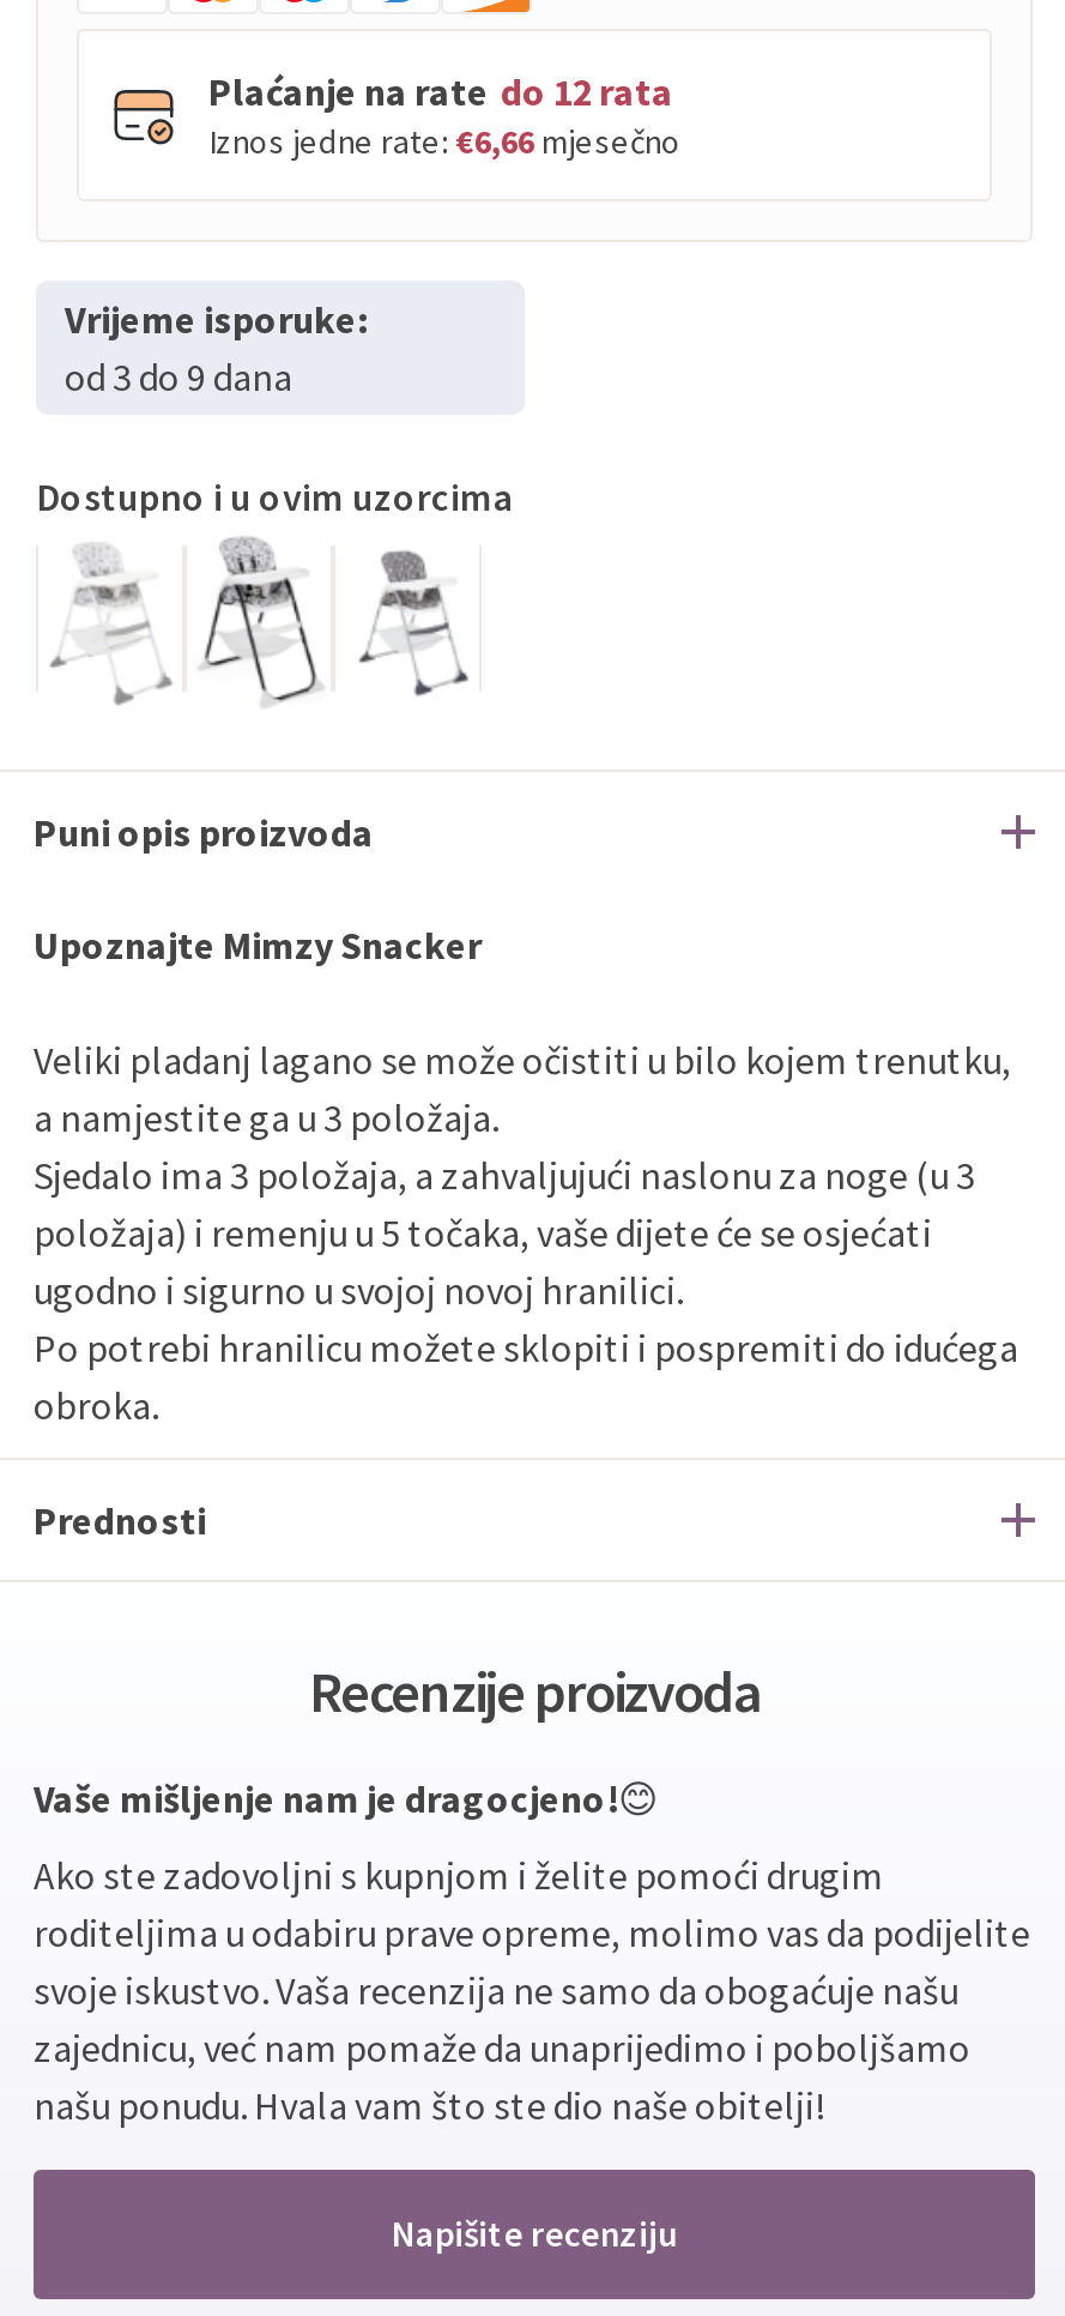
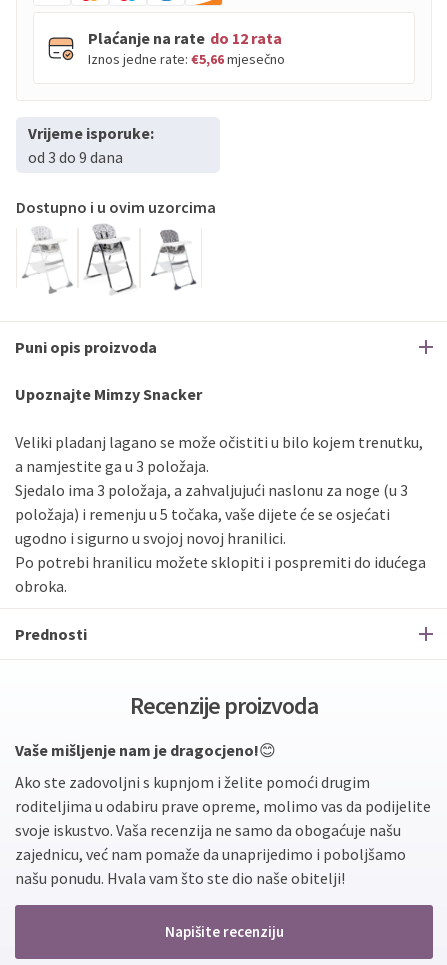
[208,120,680,163] Iznos jedne rate: €6,66 mjesečno -> [88,50,285,68] Iznos jedne rate: €5,66 mjesečno

